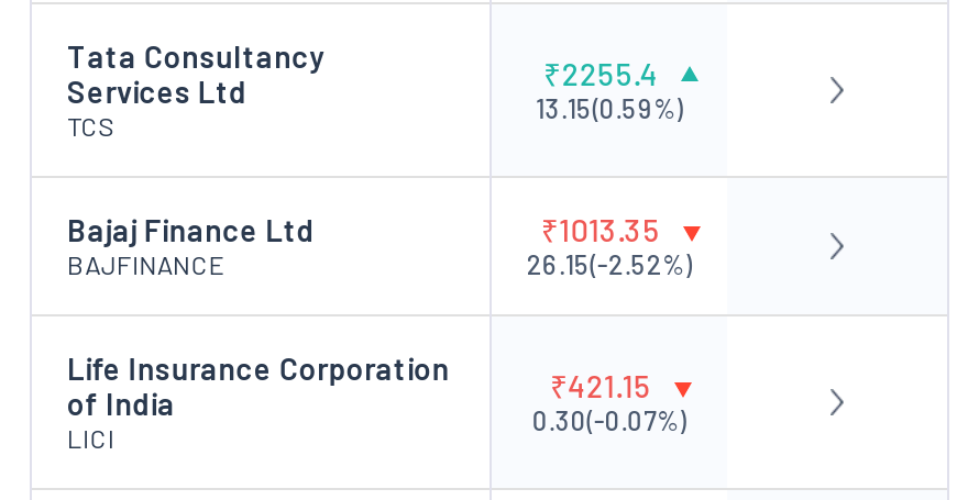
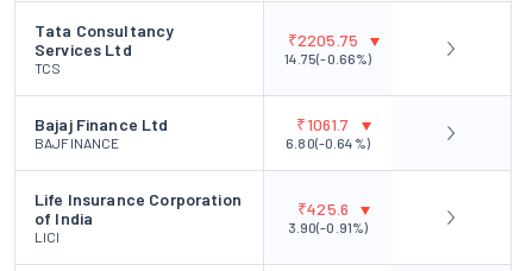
[543,55,658,92] ₹2255.4 -> [288,30,358,50] ₹2205.75
[536,92,683,123] 13.15(0.59%) -> [284,50,372,67] 14.75(-0.66%)
[541,211,660,248] ₹1013.35 -> [297,114,349,134] ₹1061.7
[527,248,692,279] 26.15(-2.52%) -> [286,134,370,151] 6.80(-0.64%)
[550,367,651,404] ₹421.15 -> [297,198,349,219] ₹425.6
[533,404,686,435] 0.30(-0.07%) -> [287,219,368,235] 3.90(-0.91%)

